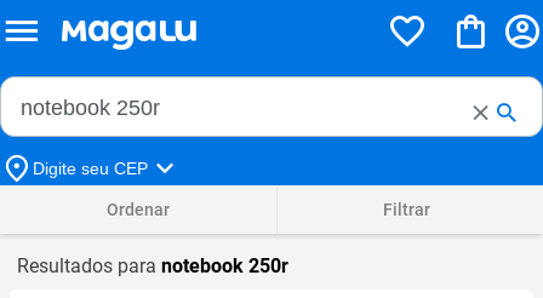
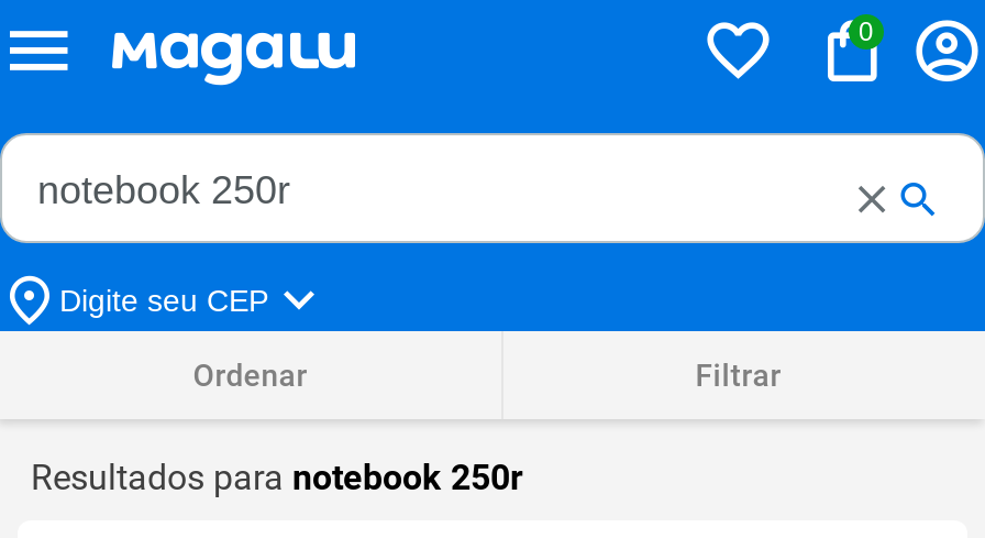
none -> [859,17,874,47] 0

